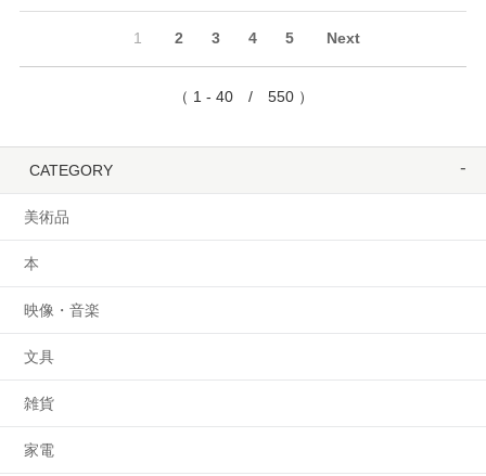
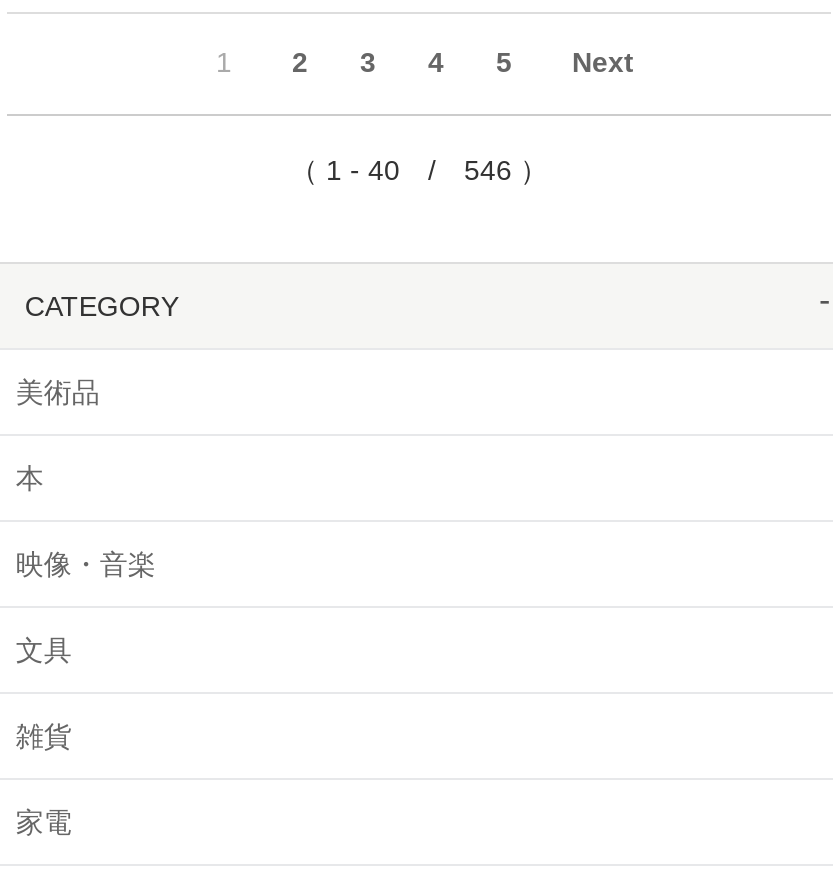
[173,88,313,105] （ 1 - 40 / 550 ） -> [290,154,548,186] （ 1 - 40 / 546 ）

